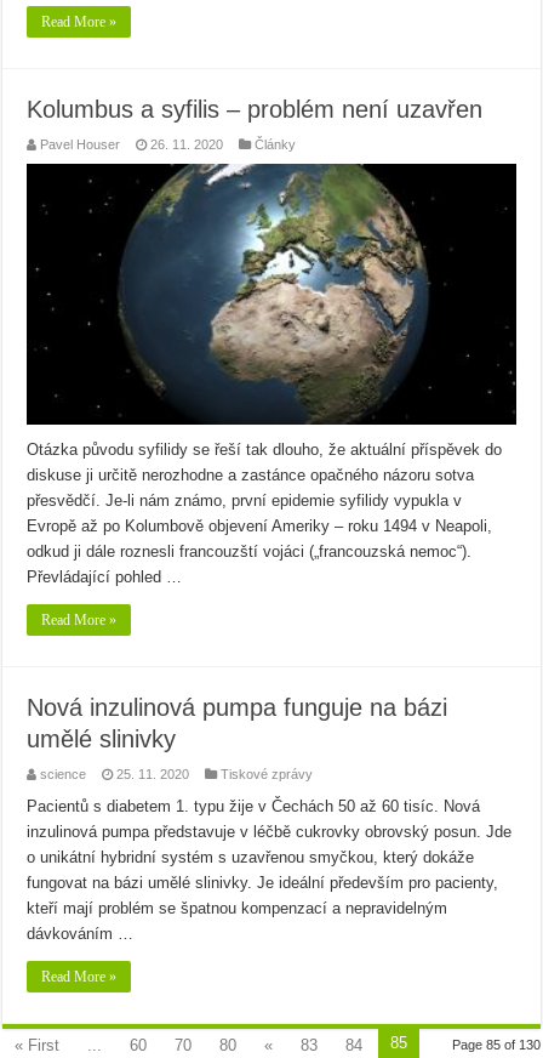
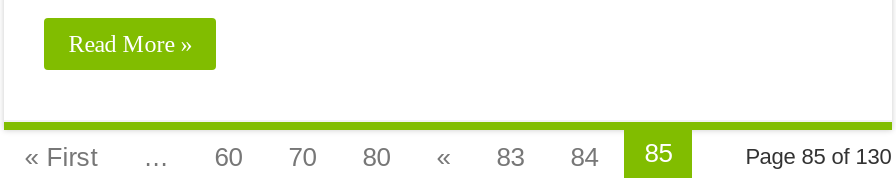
[27,96,483,152] Kolumbus a syfilis – problém není uzavřen | Pavel Houser | 26. 11. 2020 | Články -> none
[25,163,518,985] [image] | Otázka původu syfilidy se řeší tak dlouho, že aktuální příspěvek do | diskuse ji určitě nerozhodne a zastánce opačného názoru sotva | přesvědčí. Je-li nám známo, první epidemie syfilidy vypukla v | Evropě až po Kolumbově objevení Ameriky – roku 1494 v Neapoli, | odkud ji dále roznesli francouzští vojáci („francouzská nemoc“). | Převládající pohled … | Read More » | Nová inzulinová pumpa funguje na bázi | umělé slinivky | science | 25. 11. 2020 | Tiskové zprávy | Pacientů s diabetem 1. typu žije v Čechách 50 až 60 tisíc. Nová | inzulinová pumpa představuje v léčbě cukrovky obrovský posun. Jde | o unikátní hybridní systém s uzavřenou smyčkou, který dokáže | fungovat na bázi umělé slinivky. Je ideální především pro pacienty, | kteří mají problém se špatnou kompenzací a nepravidelným | dávkováním … | Read More » -> none

